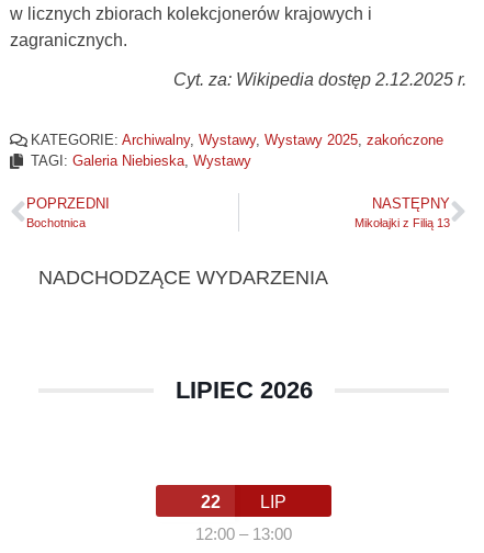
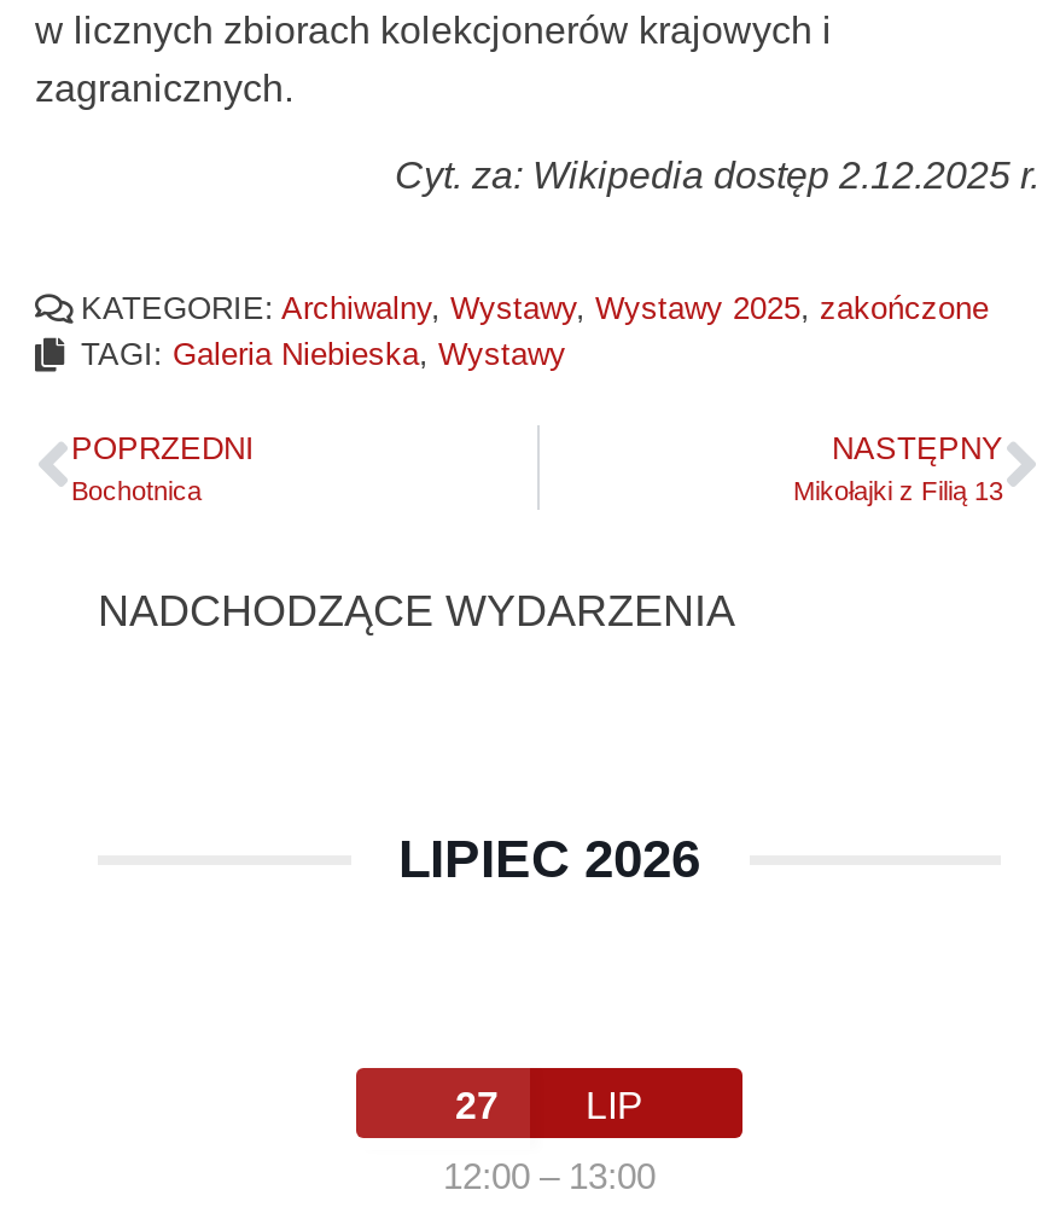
[201,493,286,511] 22 LIP -> [455,1085,643,1126] 27 LIP

